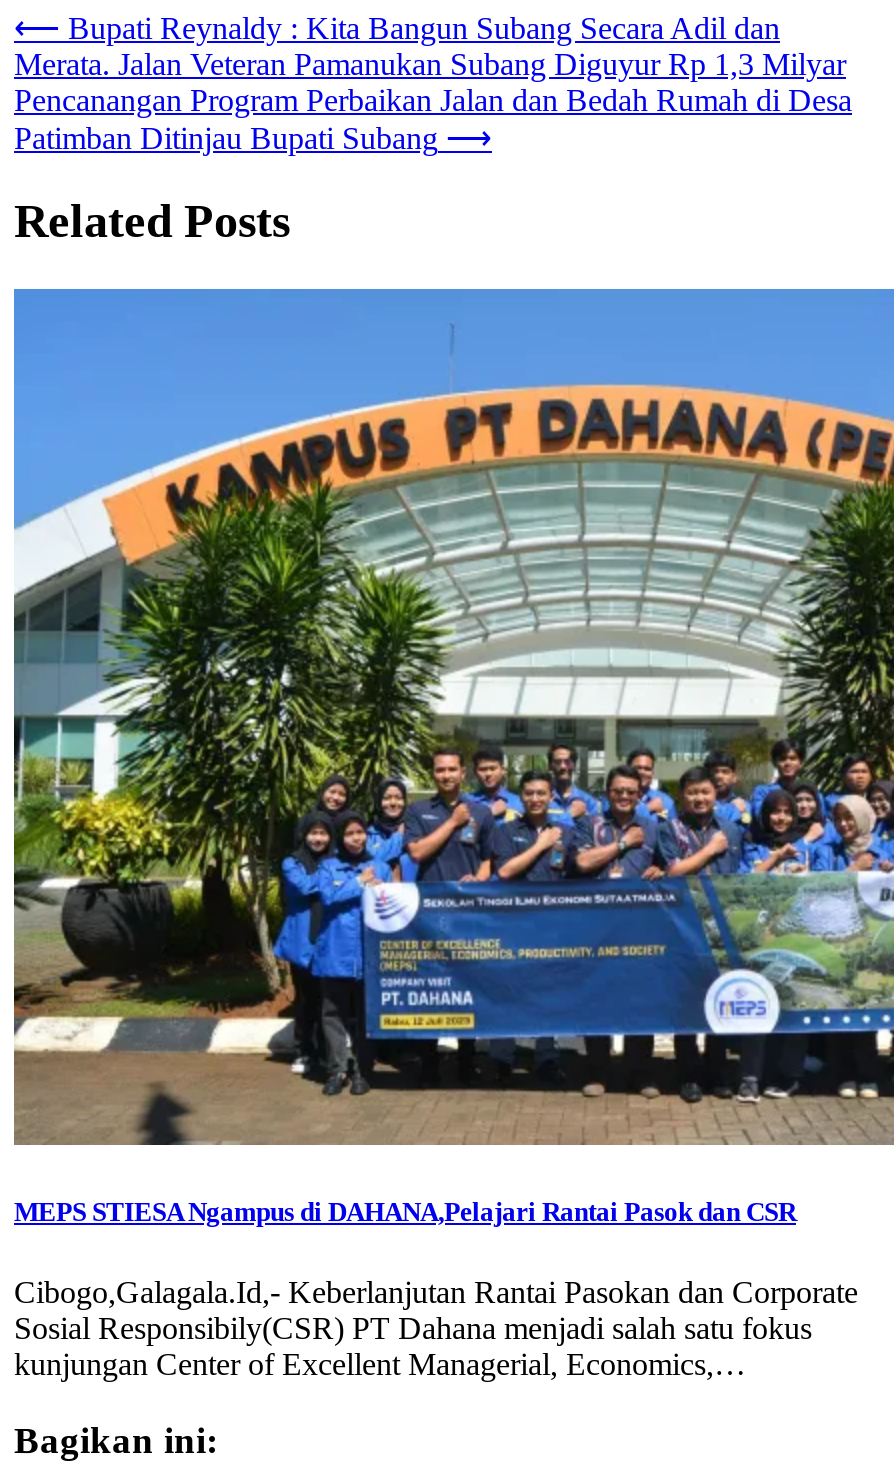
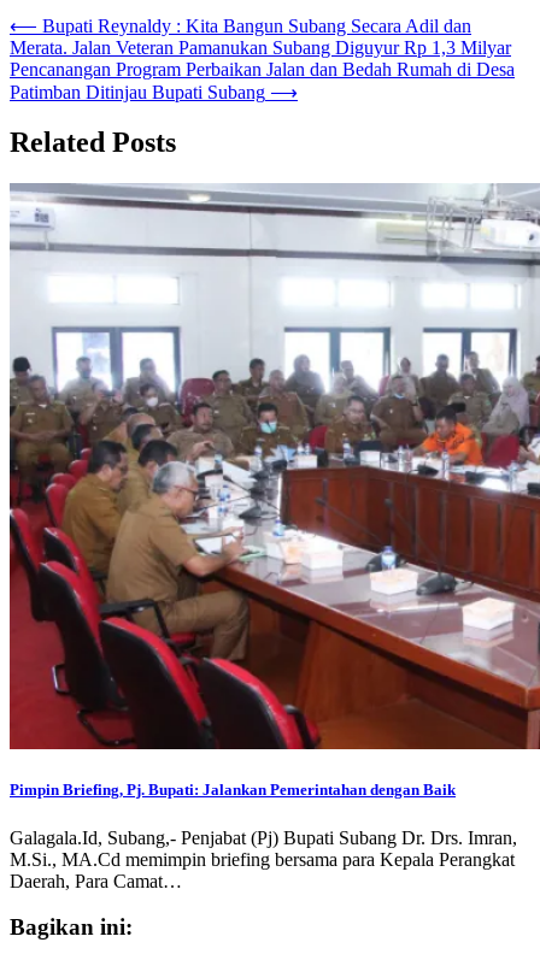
[12,287,888,1228] [image] | MEPS STIESA Ngampus di DAHANA,Pelajari Rantai Pasok dan CSR -> [8,183,536,799] [image] | Pimpin Briefing, Pj. Bupati: Jalankan Pemerintahan dengan Baik
[14,1274,858,1380] Cibogo,Galagala.Id,- Keberlanjutan Rantai Pasokan dan Corporate | Sosial Responsibily(CSR) PT Dahana menjadi salah satu fokus | kunjungan Center of Excellent Managerial, Economics,… -> [10,827,517,891] Galagala.Id, Subang,- Penjabat (Pj) Bupati Subang Dr. Drs. Imran, | M.Si., MA.Cd memimpin briefing bersama para Kepala Perangkat | Daerah, Para Camat…

